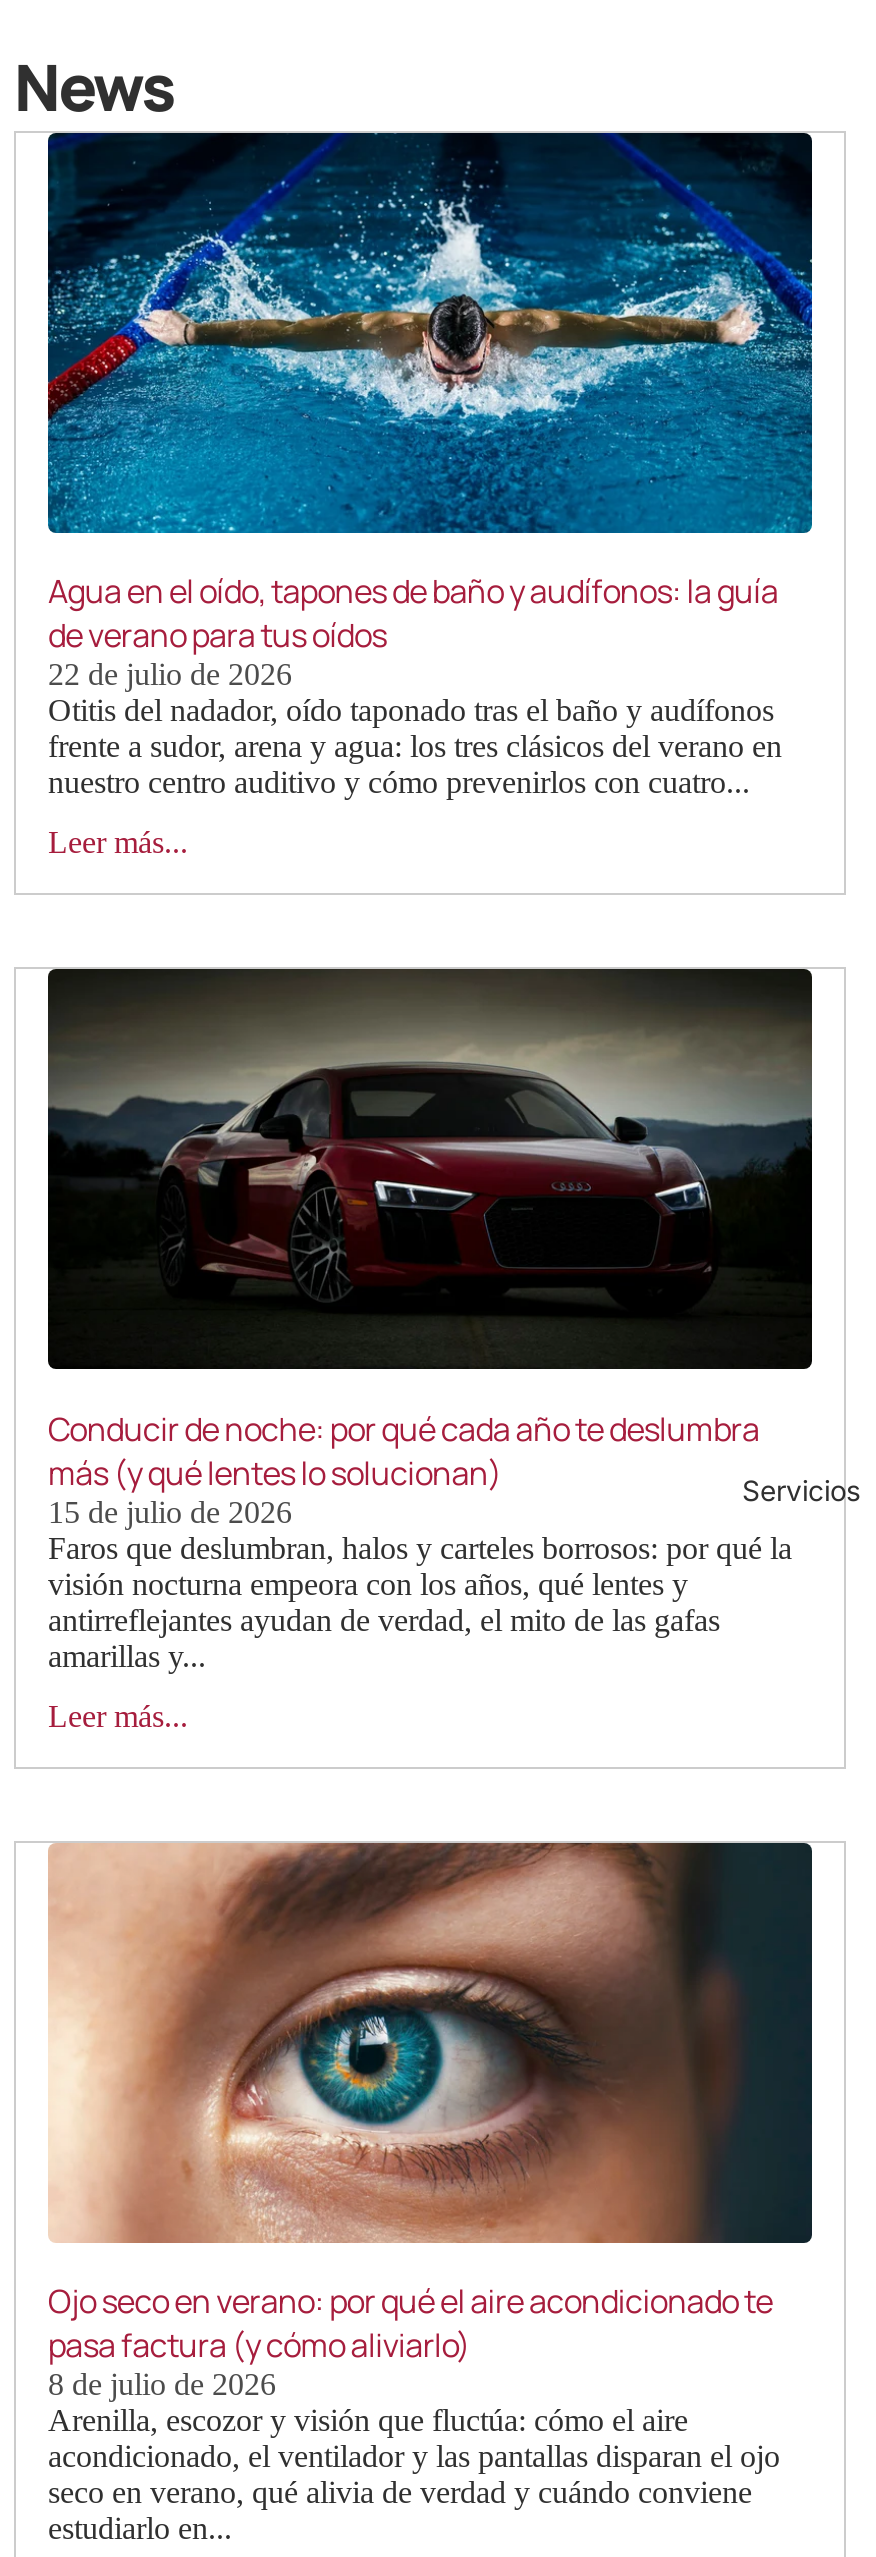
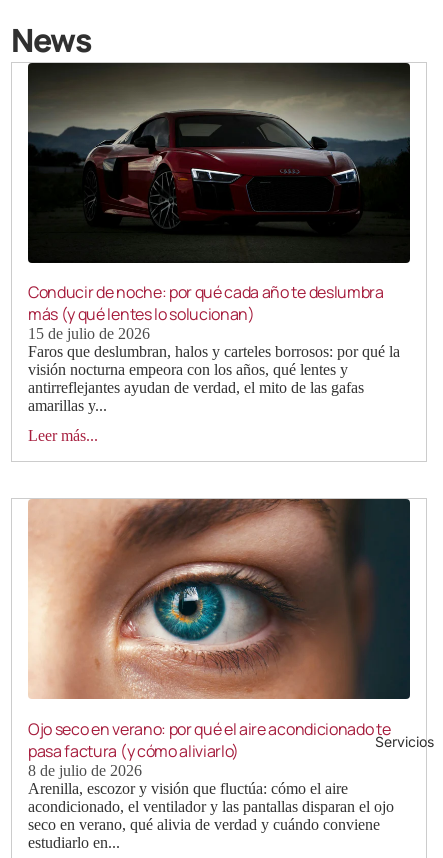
[46,133,814,860] [image] | Agua en el oído, tapones de baño y audífonos: la guía | de verano para tus oídos | 22 de julio de 2026 | Otitis del nadador, oído taponado tras el baño y audífonos | frente a sudor, arena y agua: los tres clásicos del verano en | nuestro centro auditivo y cómo prevenirlos con cuatro... | Leer más... -> none

